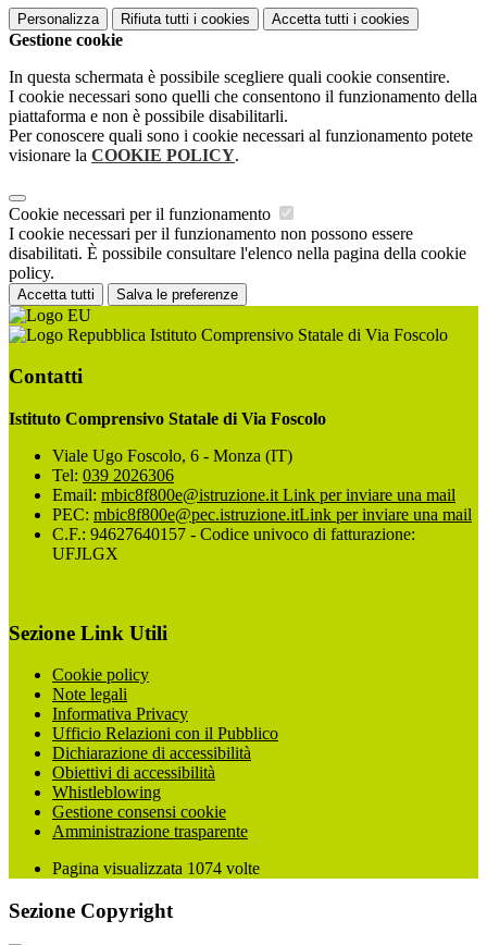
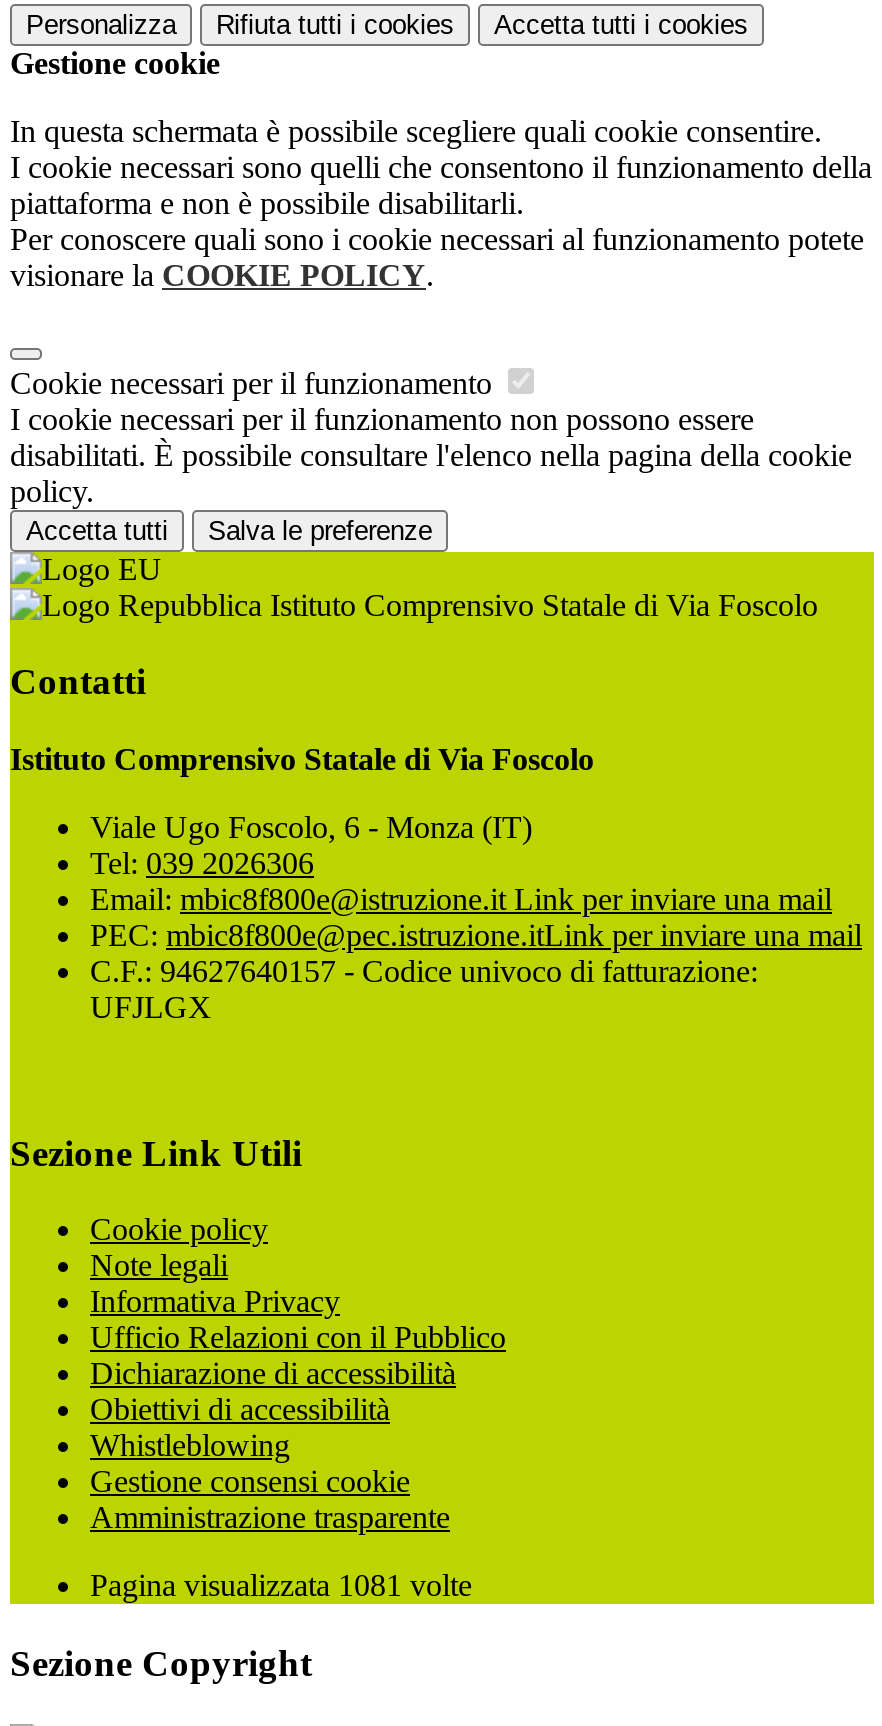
[52,859,260,878] Pagina visualizzata 1074 volte -> [90,1569,472,1603] Pagina visualizzata 1081 volte

